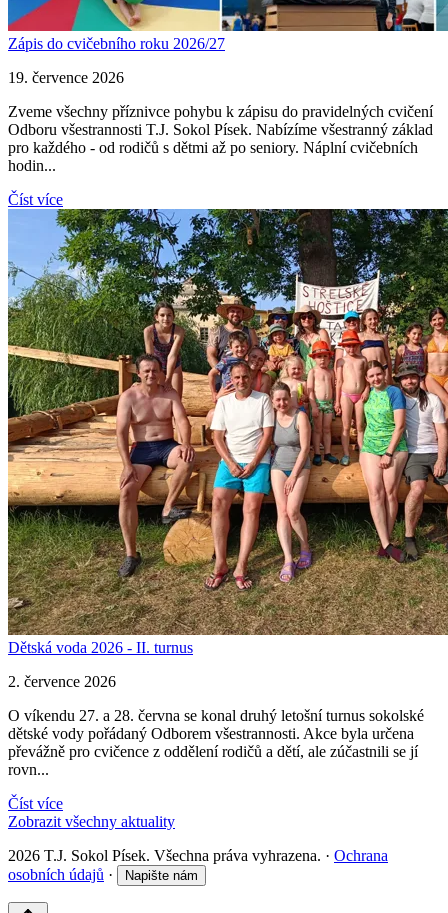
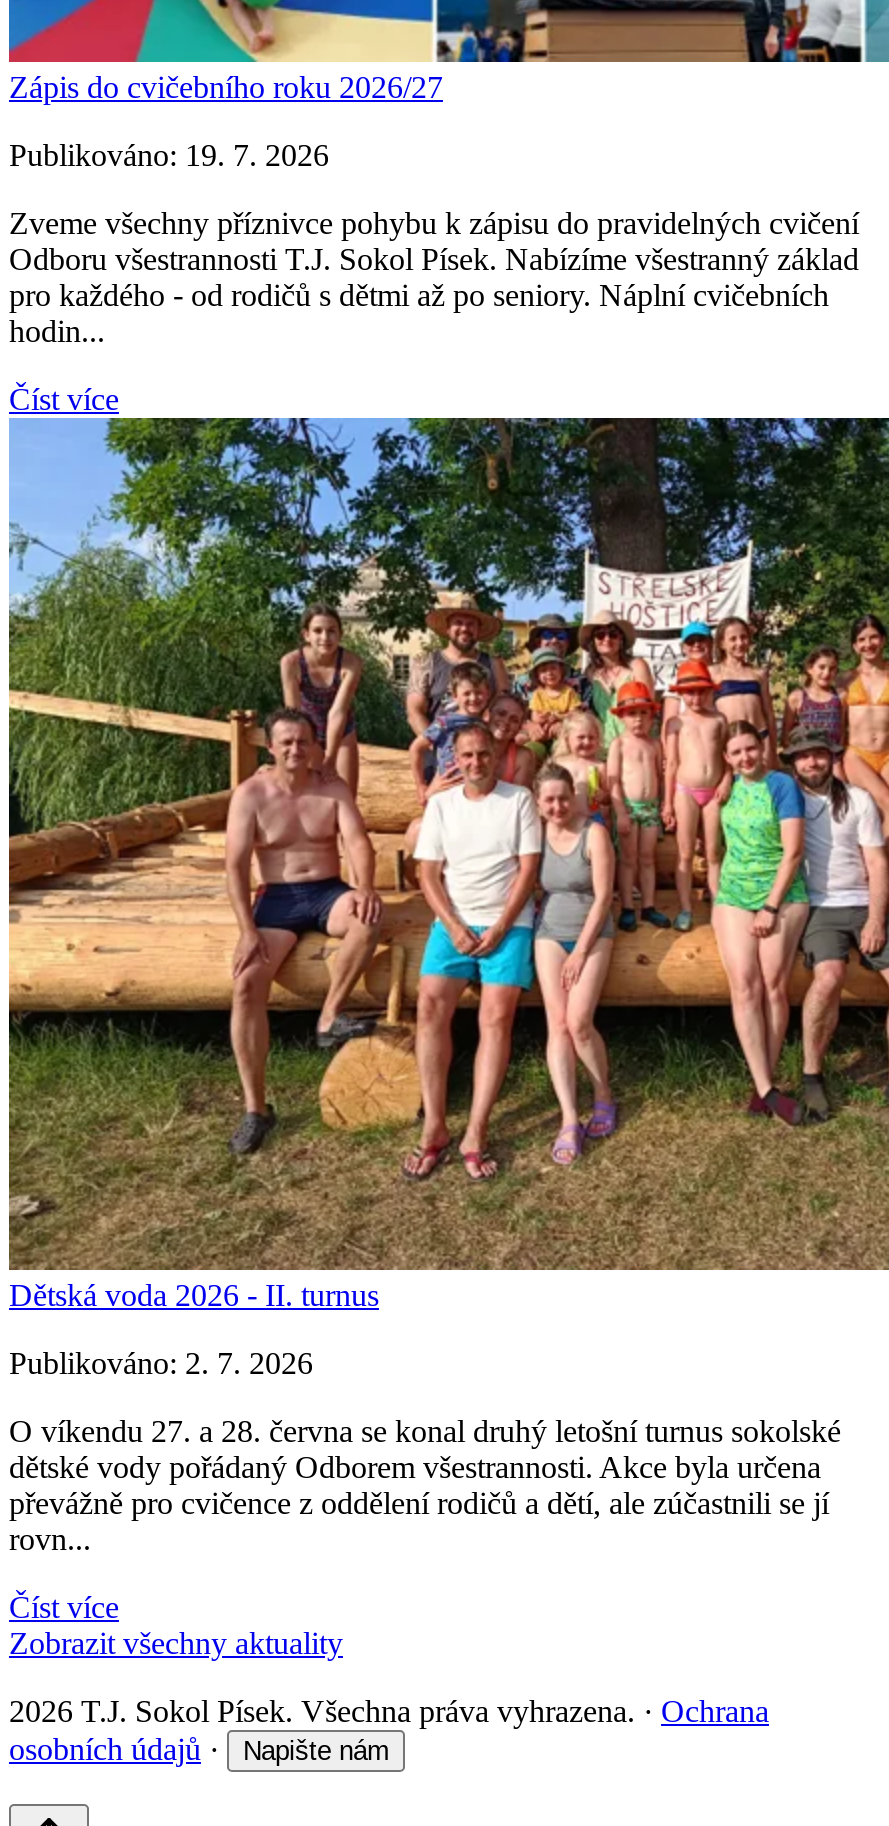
[8,69,124,86] 19. července 2026 -> [9,138,329,172] Publikováno: 19. 7. 2026
[8,673,116,690] 2. července 2026 -> [9,1346,313,1380] Publikováno: 2. 7. 2026

